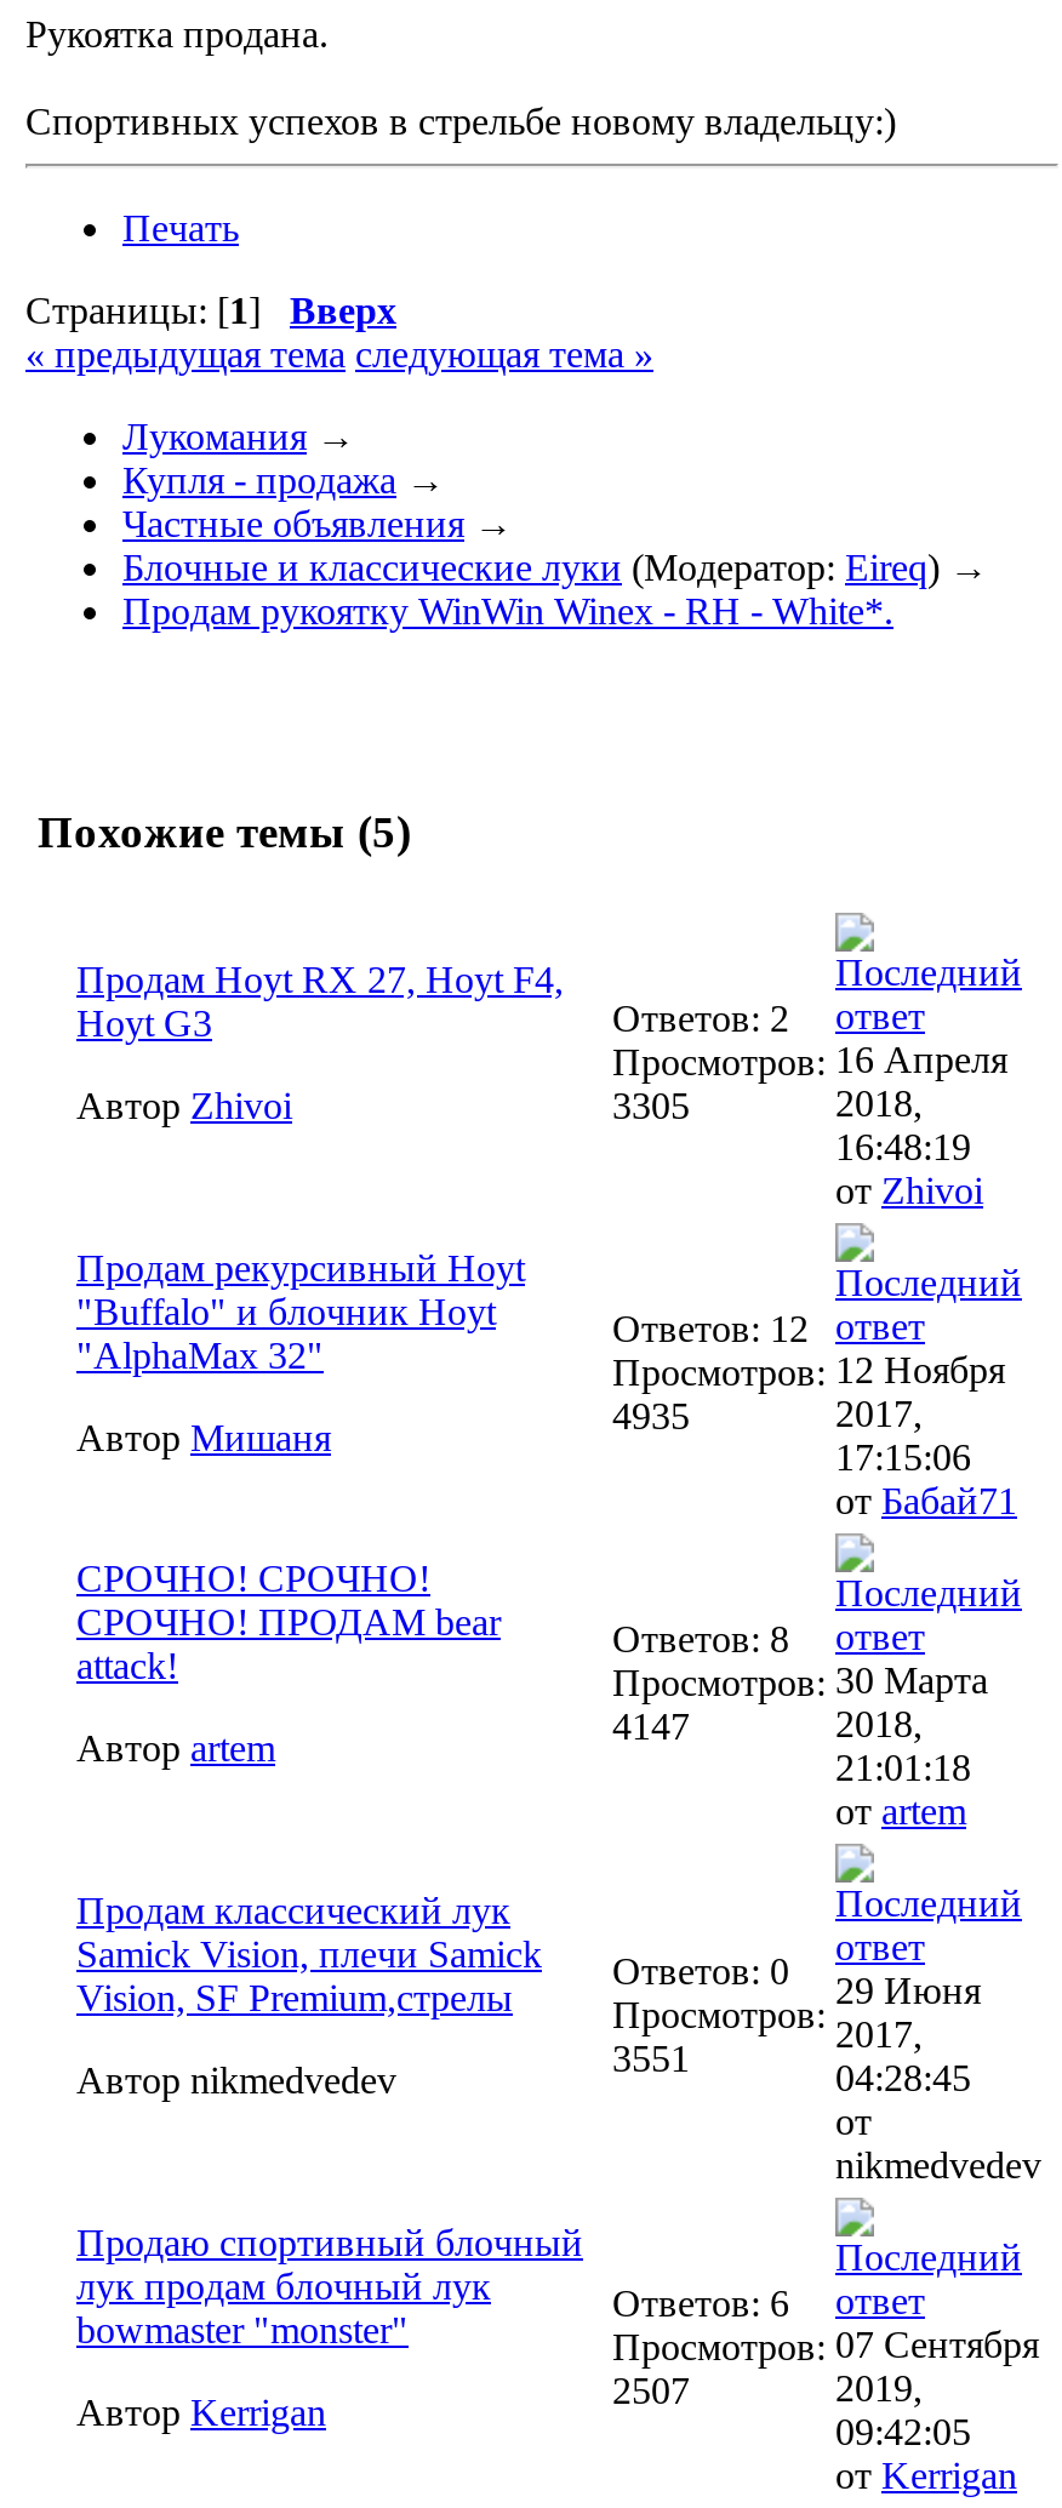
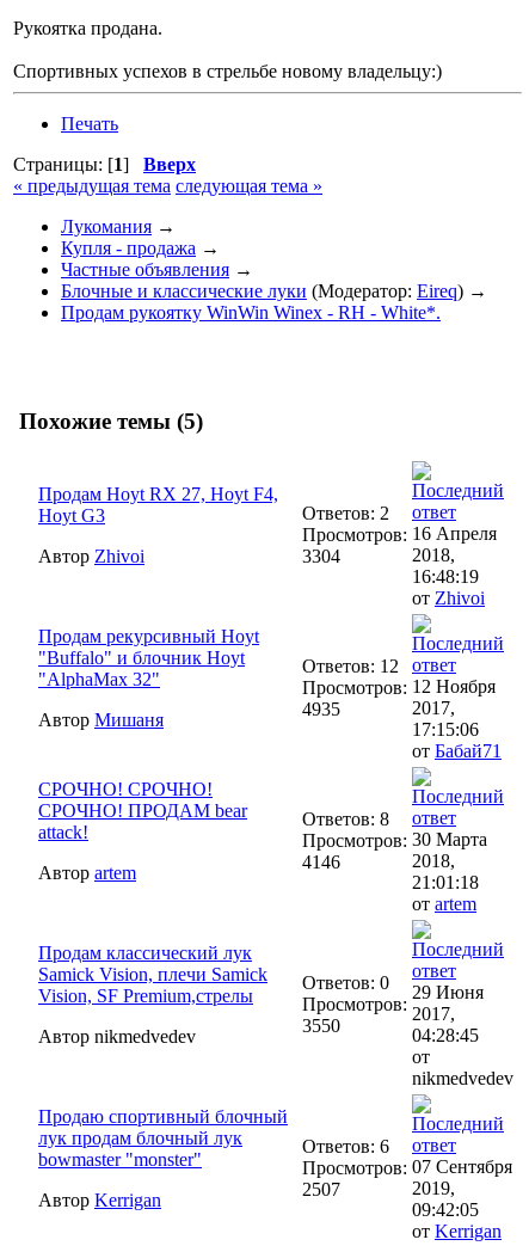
[612,1084,690,1125] 3305 -> [302,546,340,566] 3304
[612,1705,690,1746] 4147 -> [302,851,340,872] 4146
[612,2037,690,2078] 3551 -> [302,1015,340,1035] 3550

